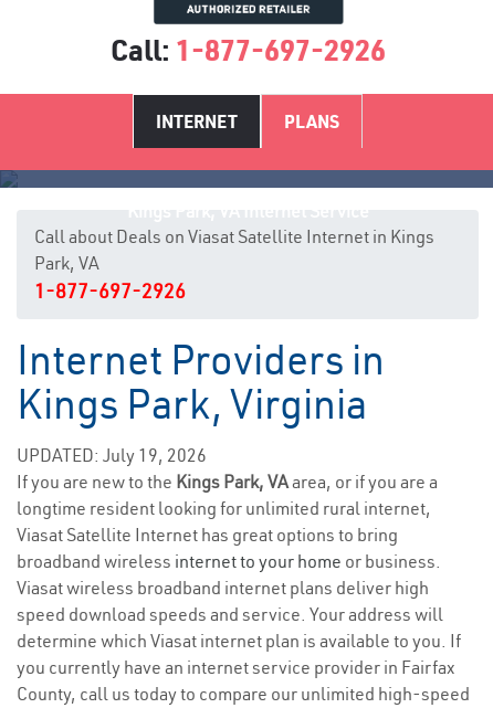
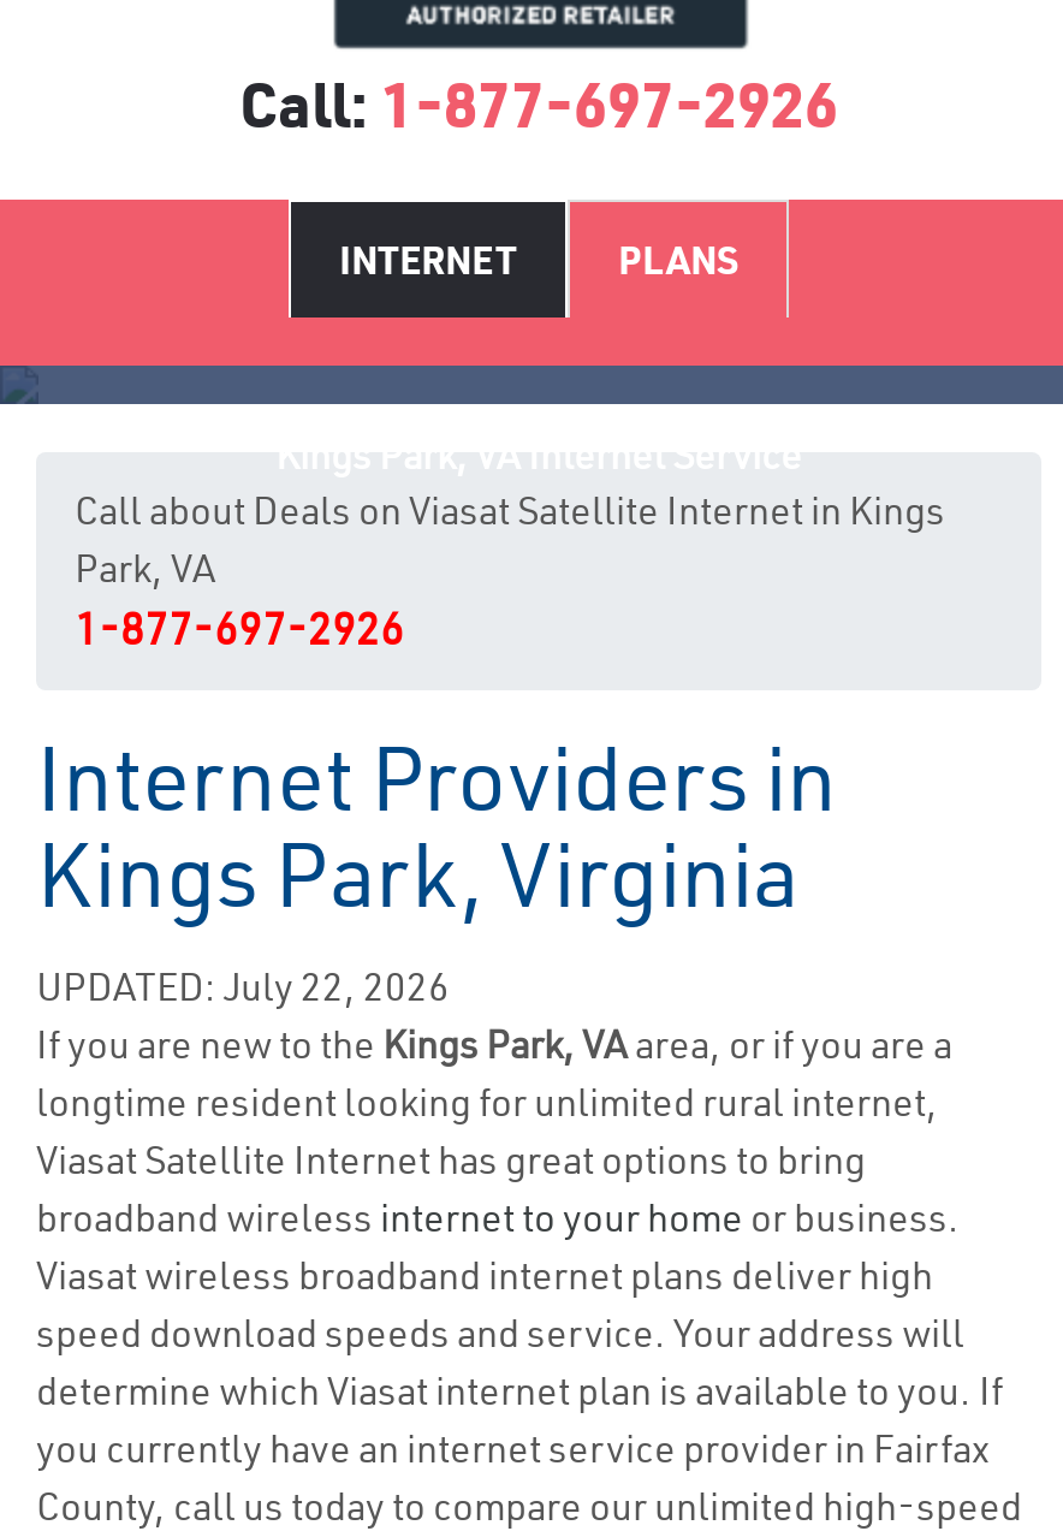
[17,444,207,466] UPDATED: July 19, 2026 -> [36,962,450,1010] UPDATED: July 22, 2026

